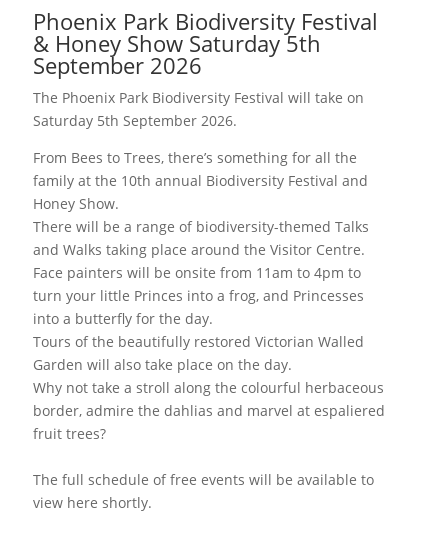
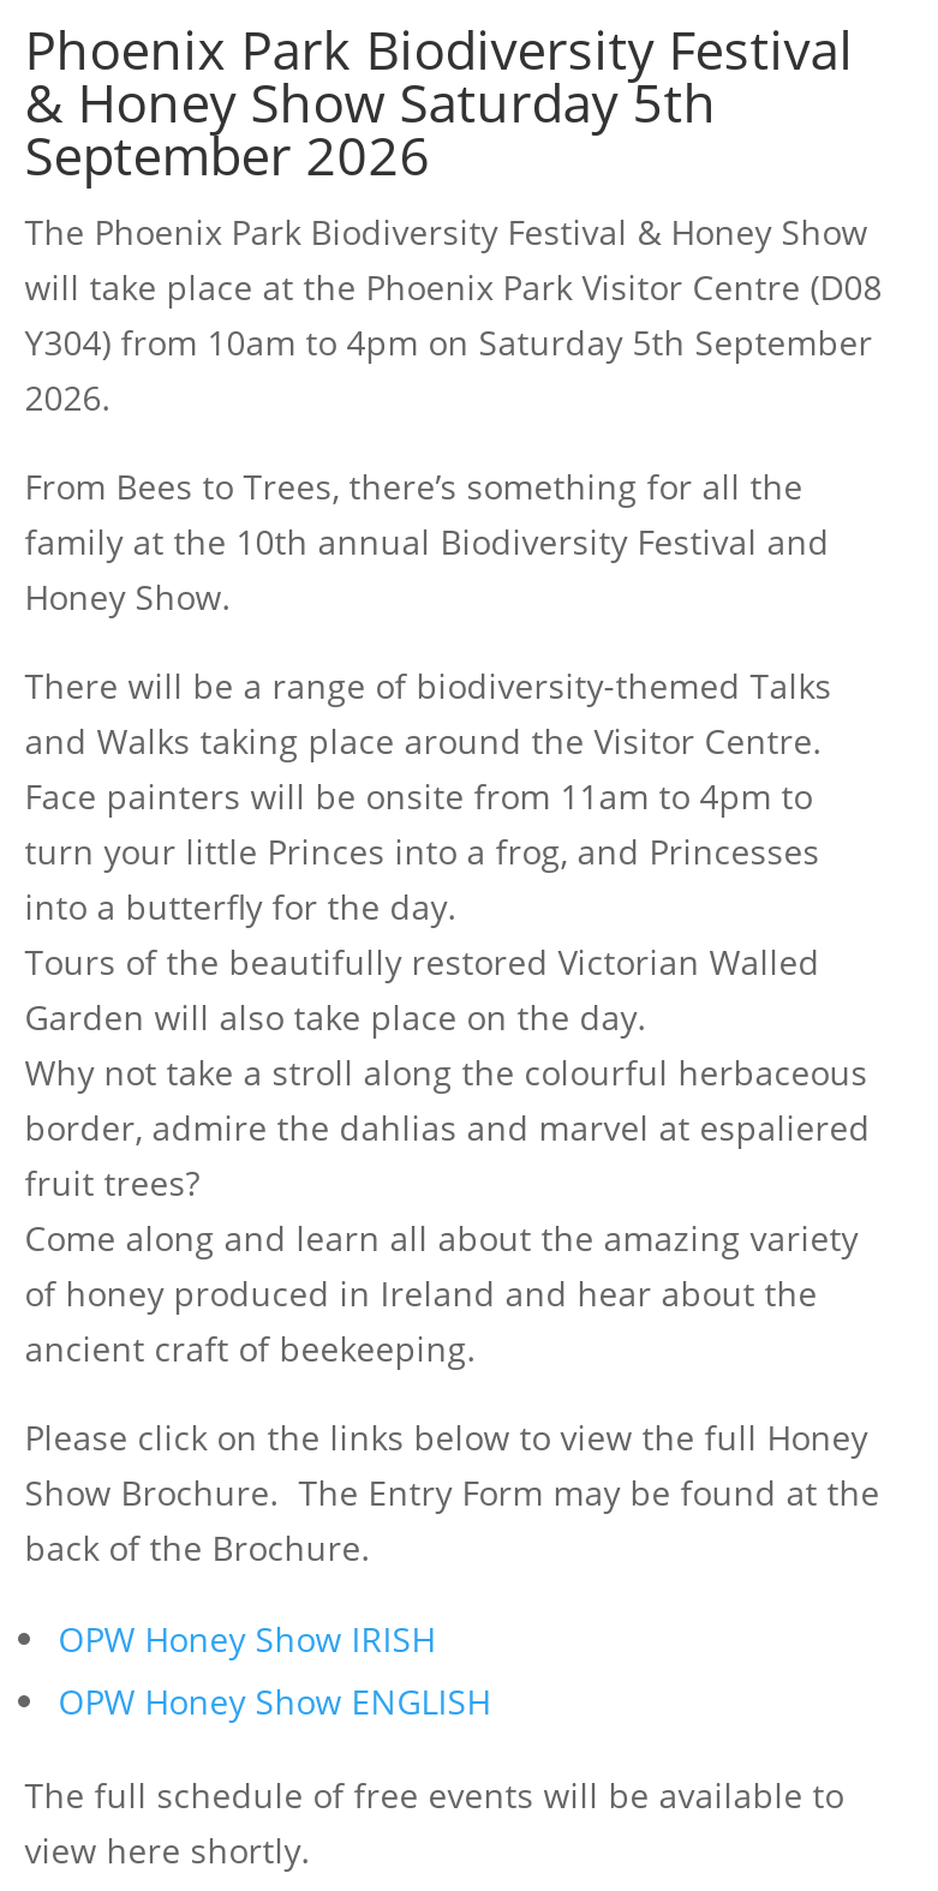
[33,88,364,130] The Phoenix Park Biodiversity Festival will take on | Saturday 5th September 2026. -> [25,209,882,420] The Phoenix Park Biodiversity Festival & Honey Show | will take place at the Phoenix Park Visitor Centre (D08 | Y304) from 10am to 4pm on Saturday 5th September | 2026.
none -> [25,1215,880,1724] Come along and learn all about the amazing variety | of honey produced in Ireland and hear about the | ancient craft of beekeeping. | Please click on the links below to view the full Honey | Show Brochure. The Entry Form may be found at the | back of the Brochure. | OPW Honey Show IRISH | OPW Honey Show ENGLISH

